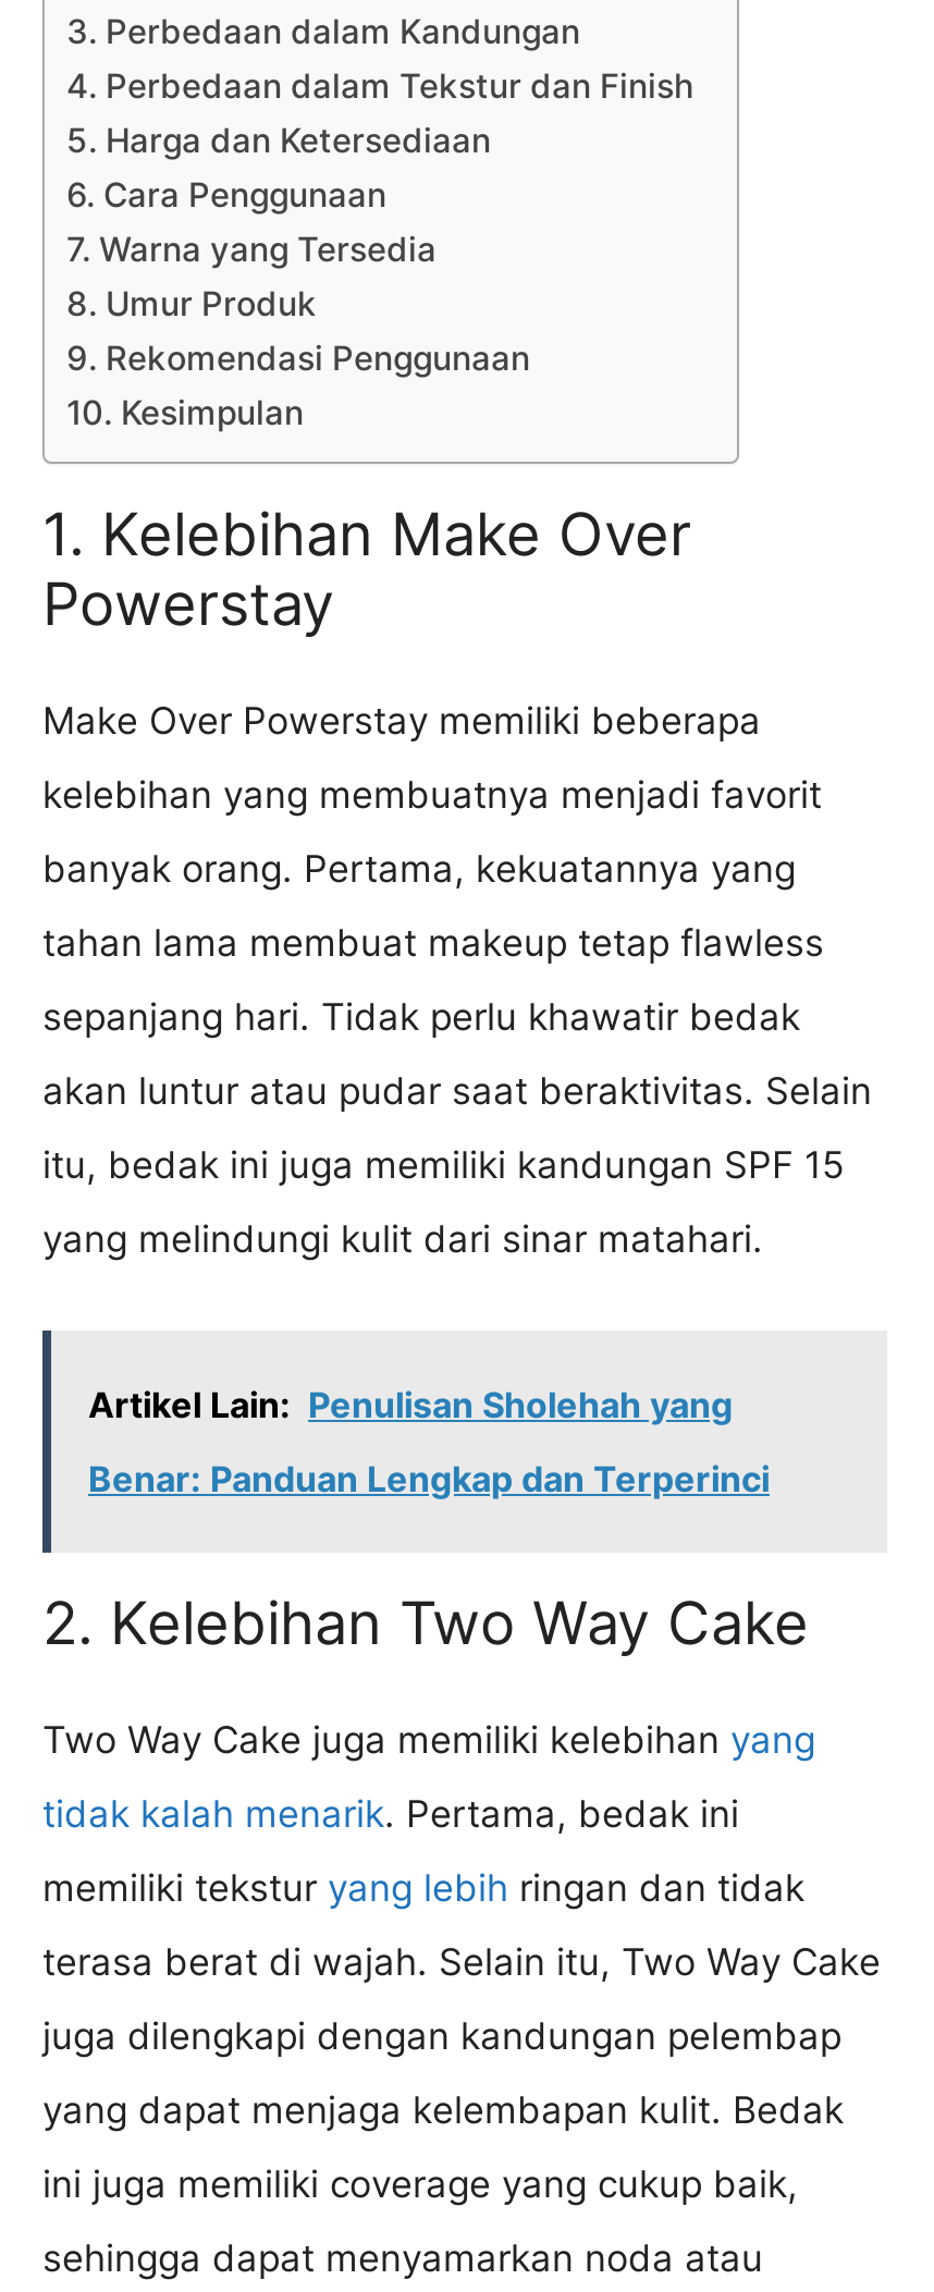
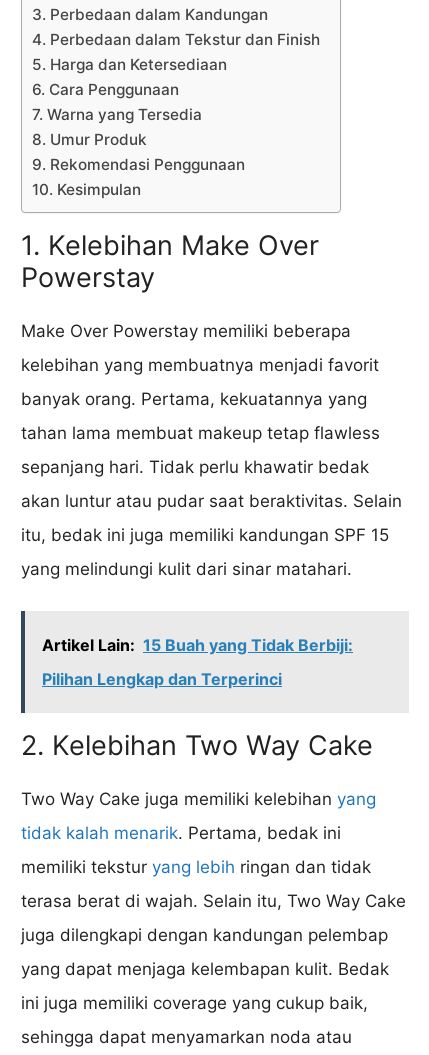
[88,1383,733,1427] Artikel Lain: Penulisan Sholehah yang -> [42,635,353,655] Artikel Lain: 15 Buah yang Tidak Berbiji:
[88,1457,770,1501] Benar: Panduan Lengkap dan Terperinci -> [42,669,282,689] Pilihan Lengkap dan Terperinci

